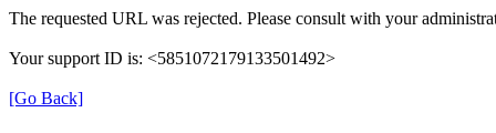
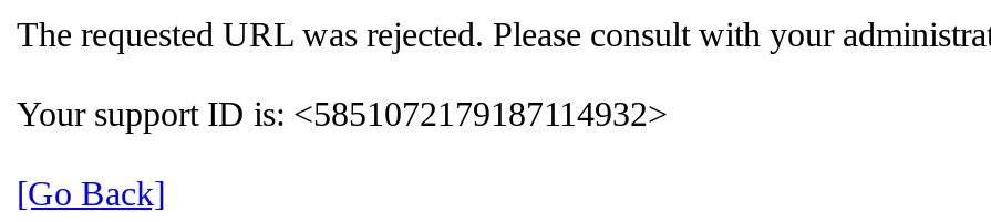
[9,49,335,68] Your support ID is: <5851072179133501492> -> [17,95,668,133] Your support ID is: <5851072179187114932>

